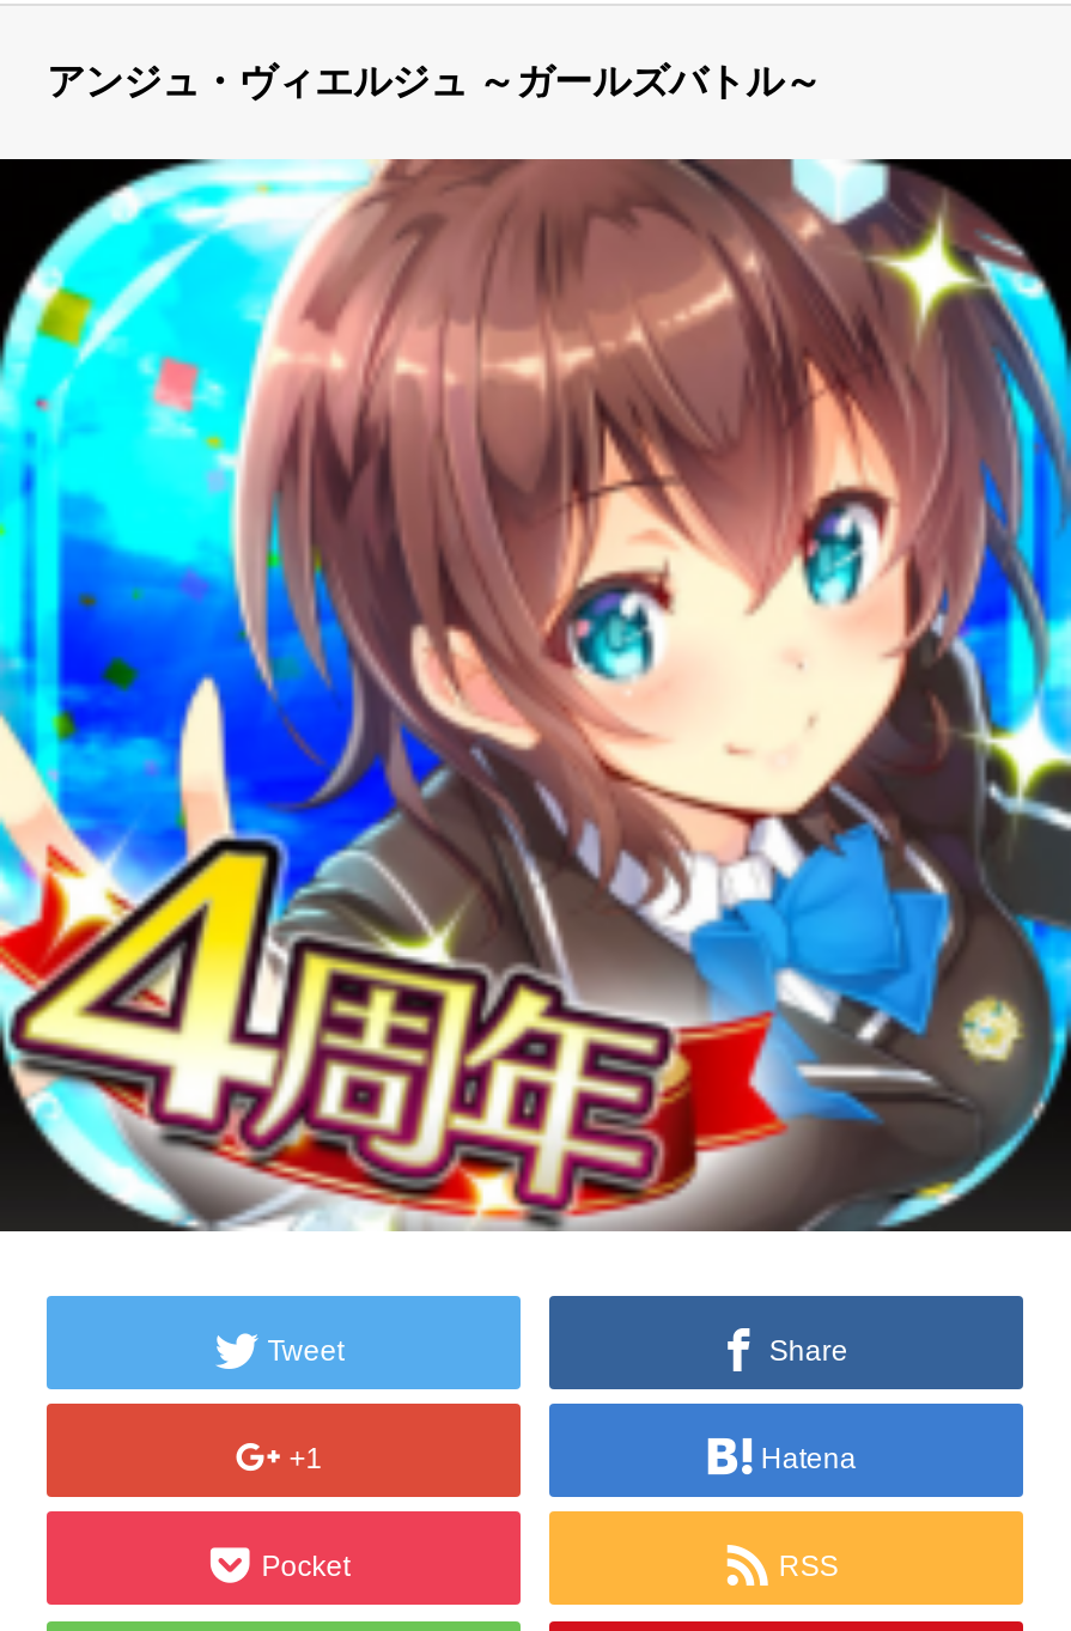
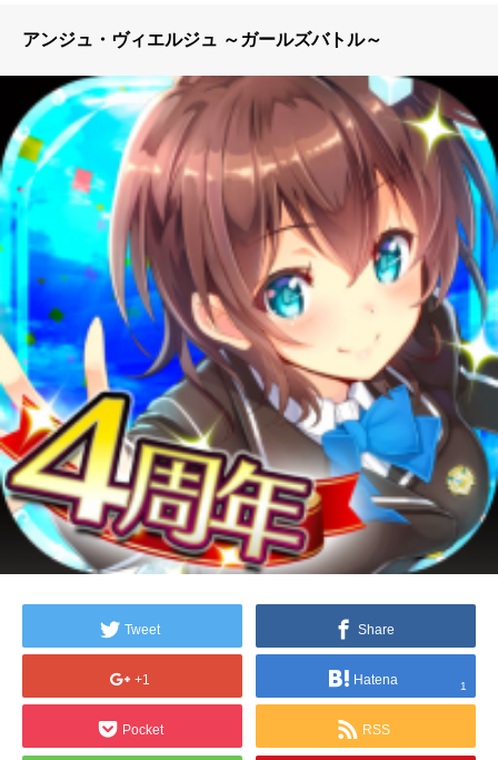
none -> [460,680,466,692] 1

